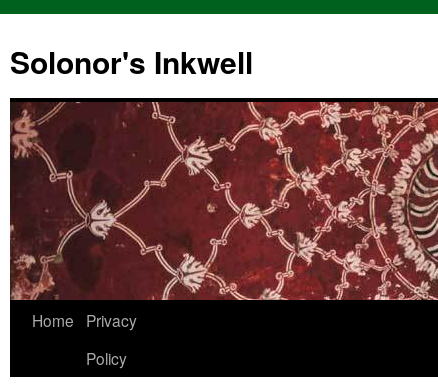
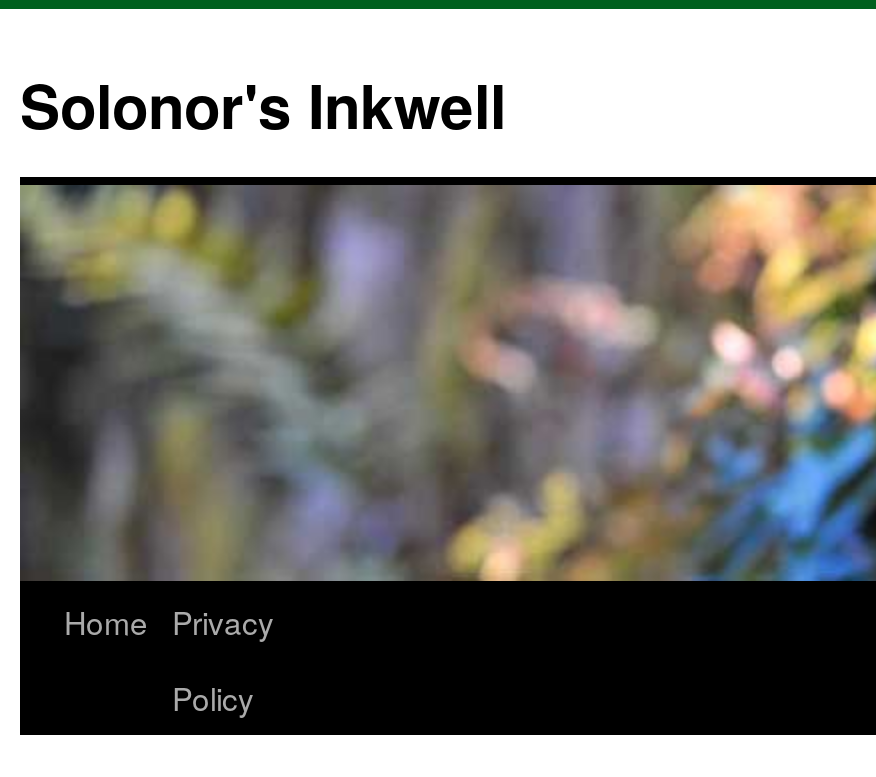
[9,101,435,301] [image] -> [18,183,870,583] [image]

